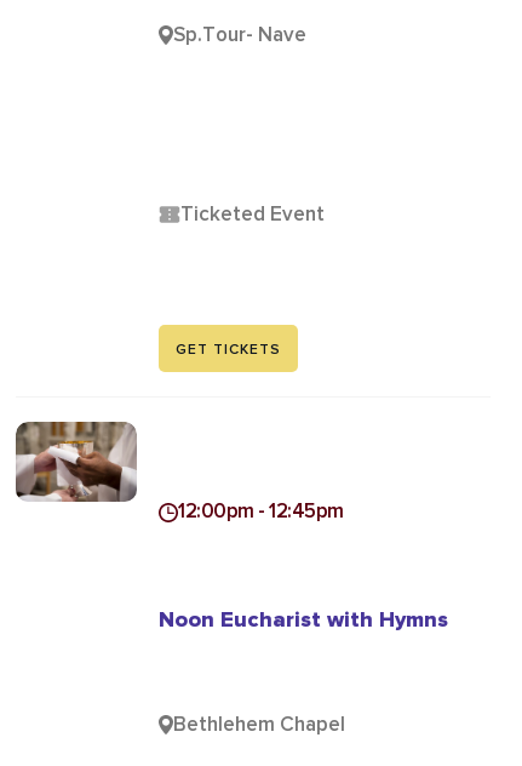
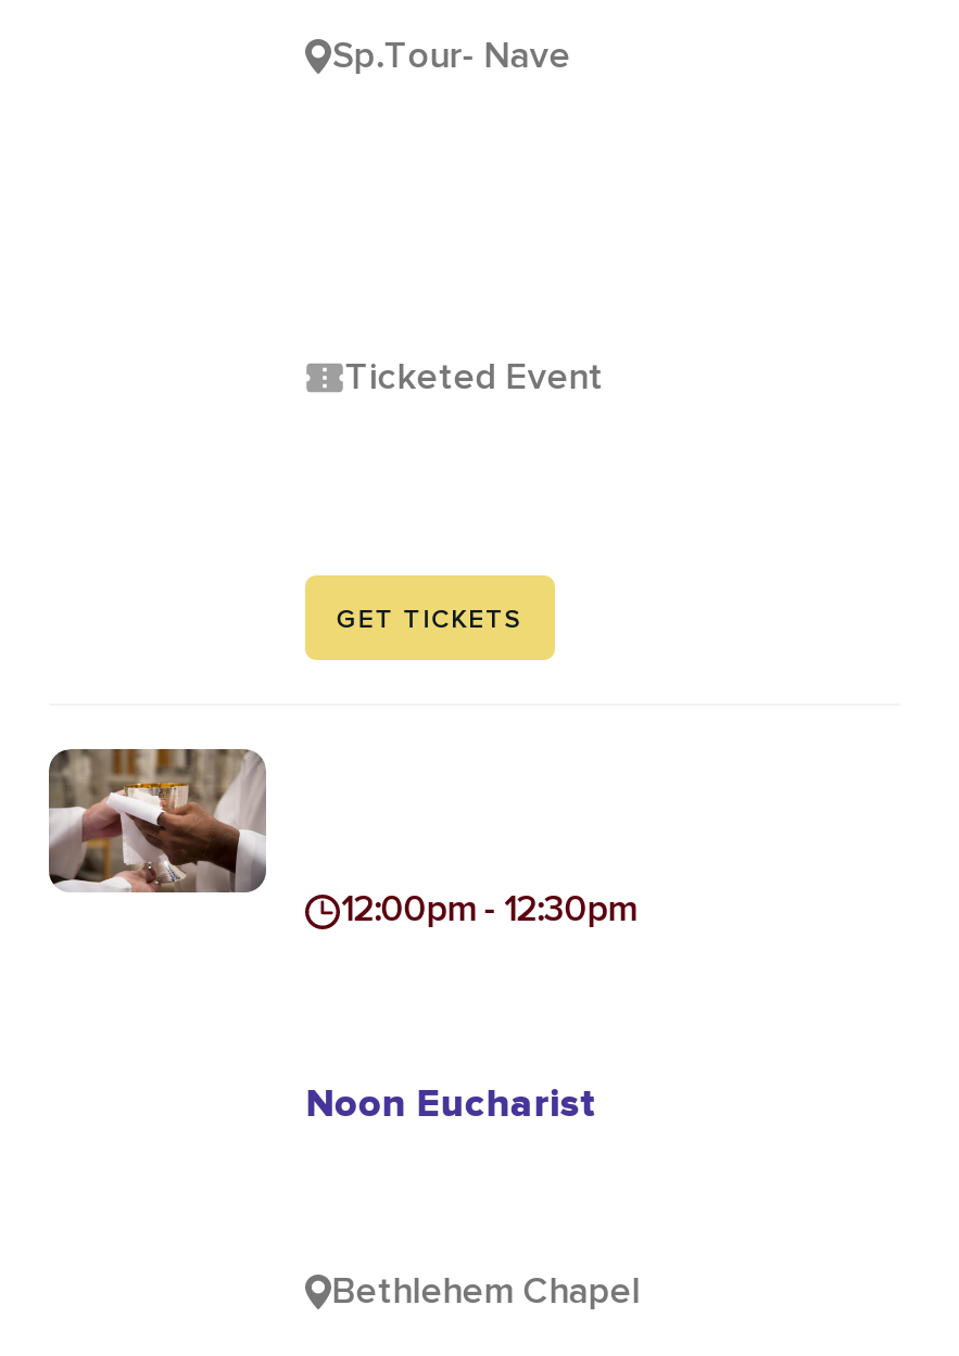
[178,502,344,523] 12:00pm - 12:45pm -> [341,893,637,930] 12:00pm - 12:30pm
[159,609,448,631] Noon Eucharist with Hymns -> [306,1085,597,1124] Noon Eucharist

